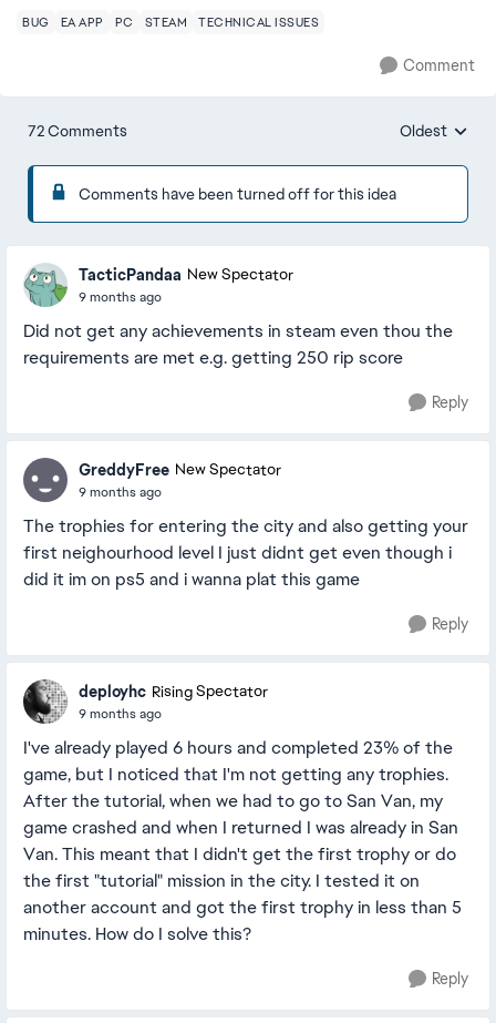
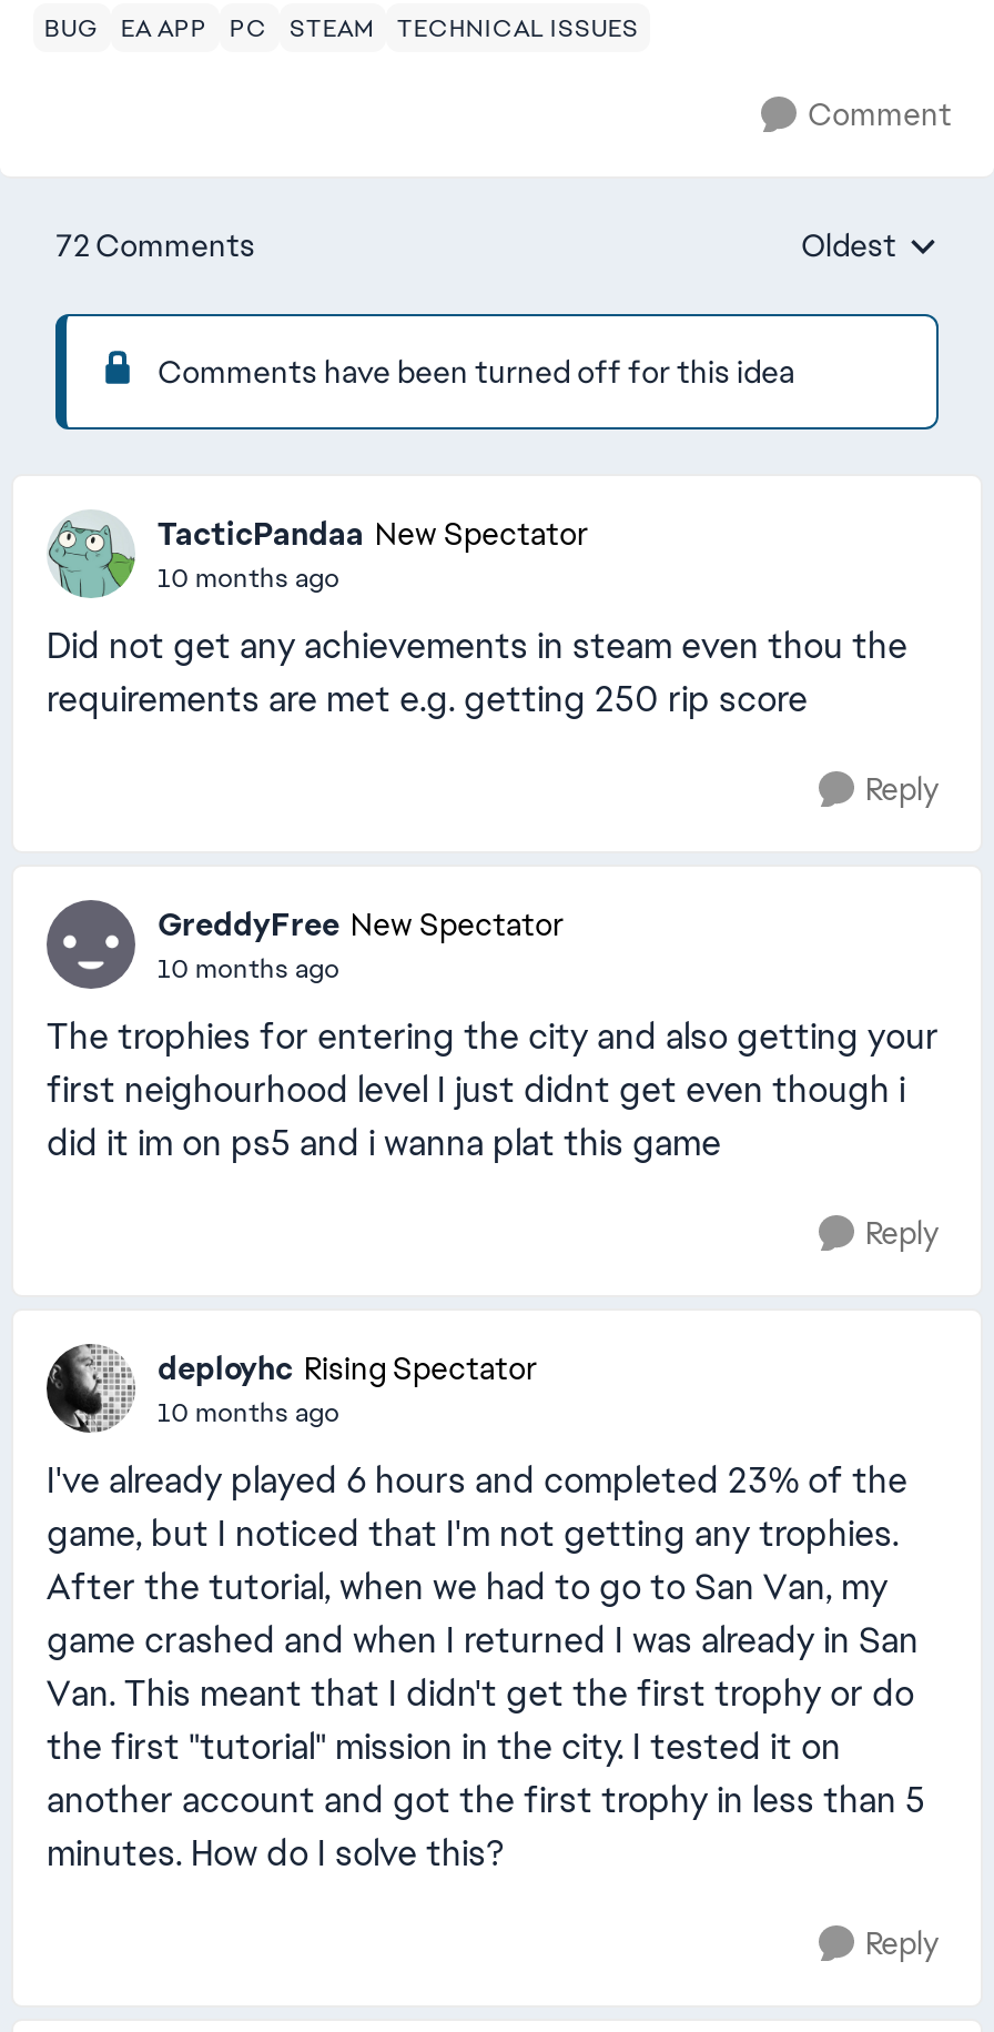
[79,288,162,305] 9 months ago -> [158,559,339,595] 10 months ago
[79,483,162,500] 9 months ago -> [158,950,339,985] 10 months ago
[79,704,162,722] 9 months ago -> [158,1394,339,1429] 10 months ago

